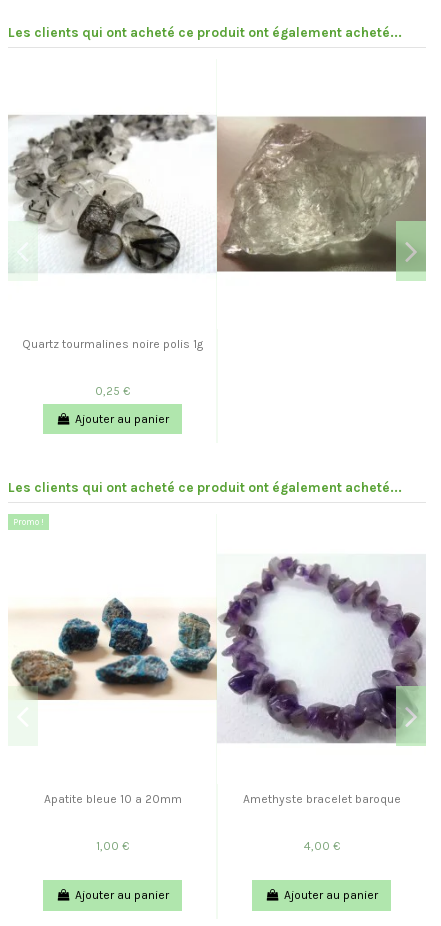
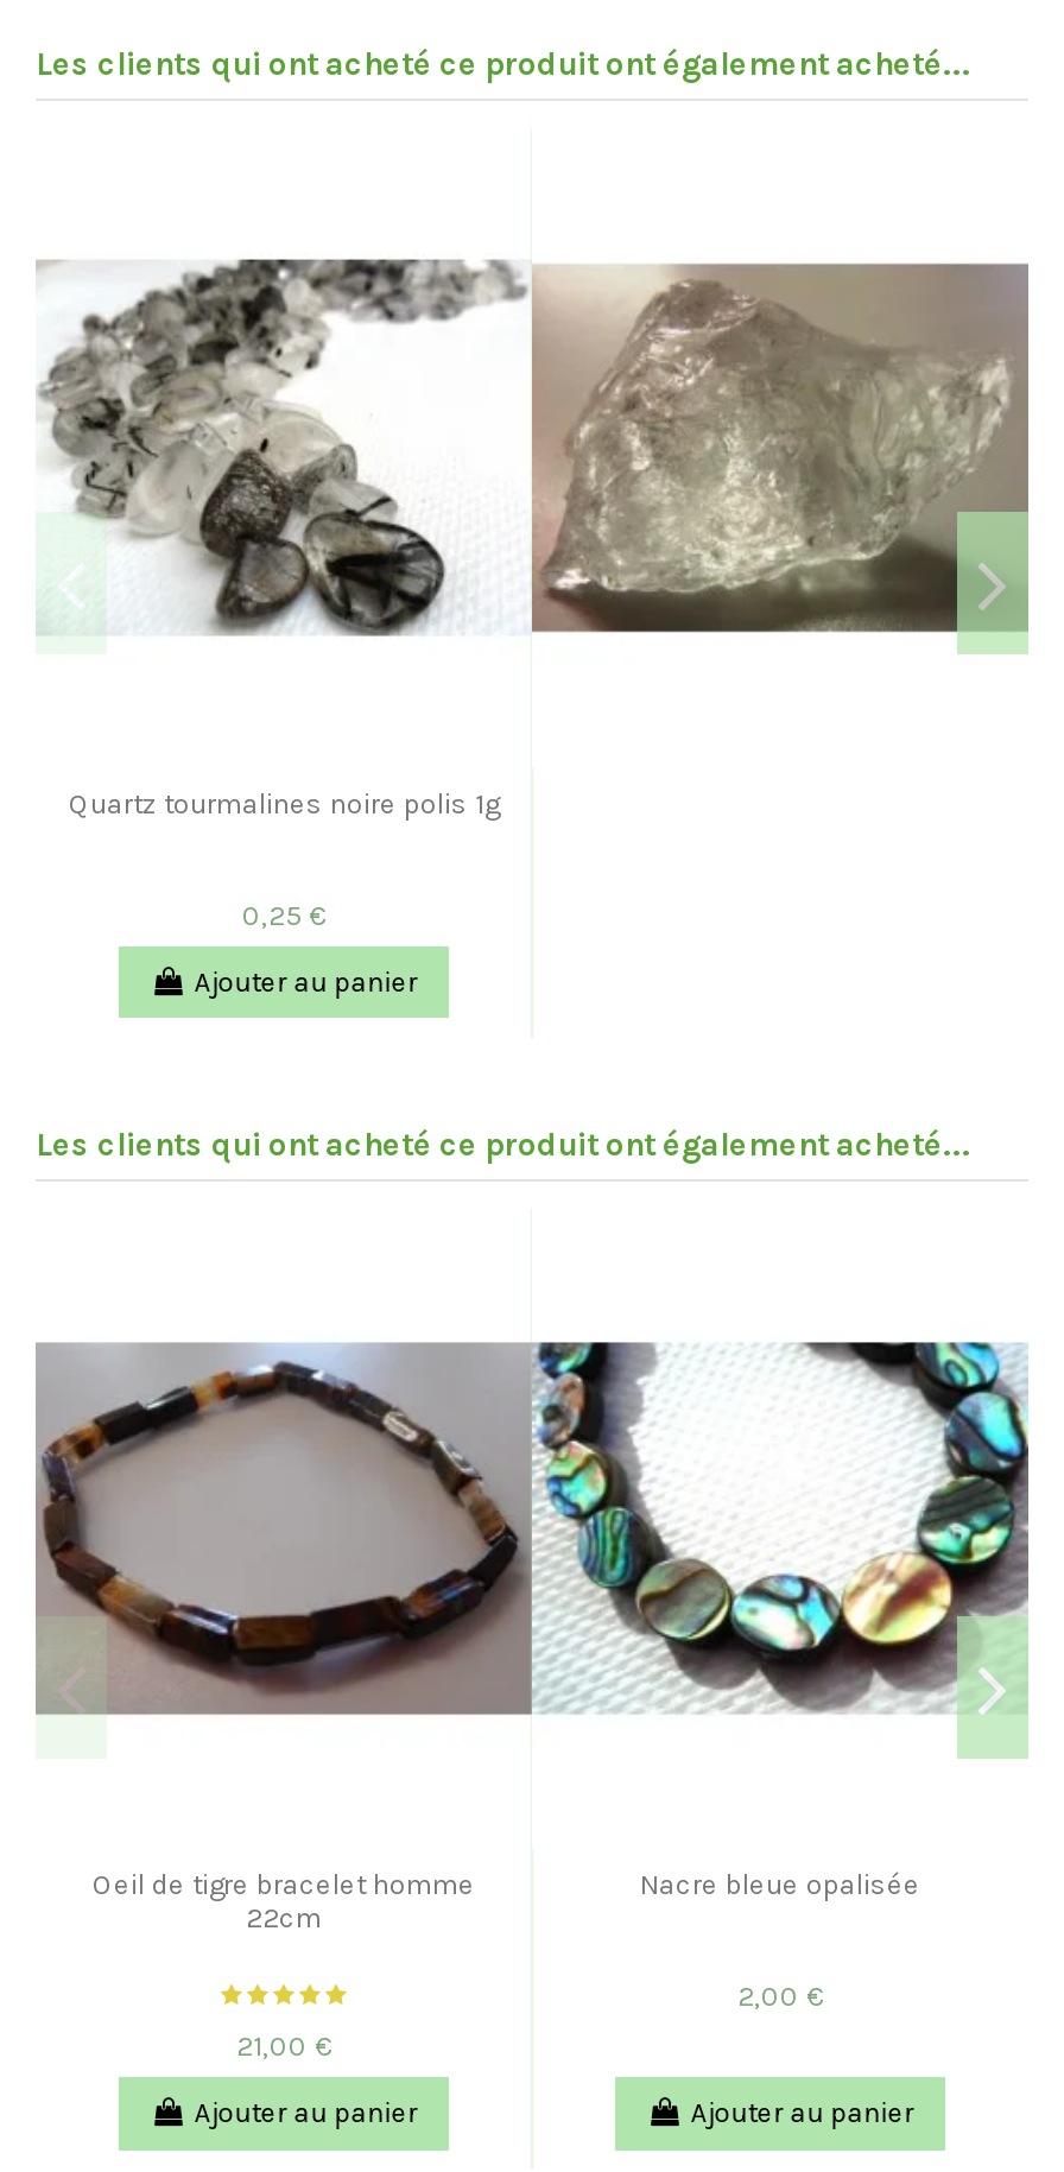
[13,516,44,527] Promo ! -> [93,1869,475,1936] Oeil de tigre bracelet homme | 22cm
[8,556,426,744] [image] -> [33,1310,1031,1752] [image]
[43,792,181,853] Apatite bleue 10 a 20mm | 1,00 € -> [236,2029,331,2063] 21,00 €
[242,792,400,806] Amethyste bracelet baroque -> [640,1869,920,1902] Nacre bleue opalisée
[303,839,339,853] 4,00 € -> [737,1980,823,2013] 2,00 €

